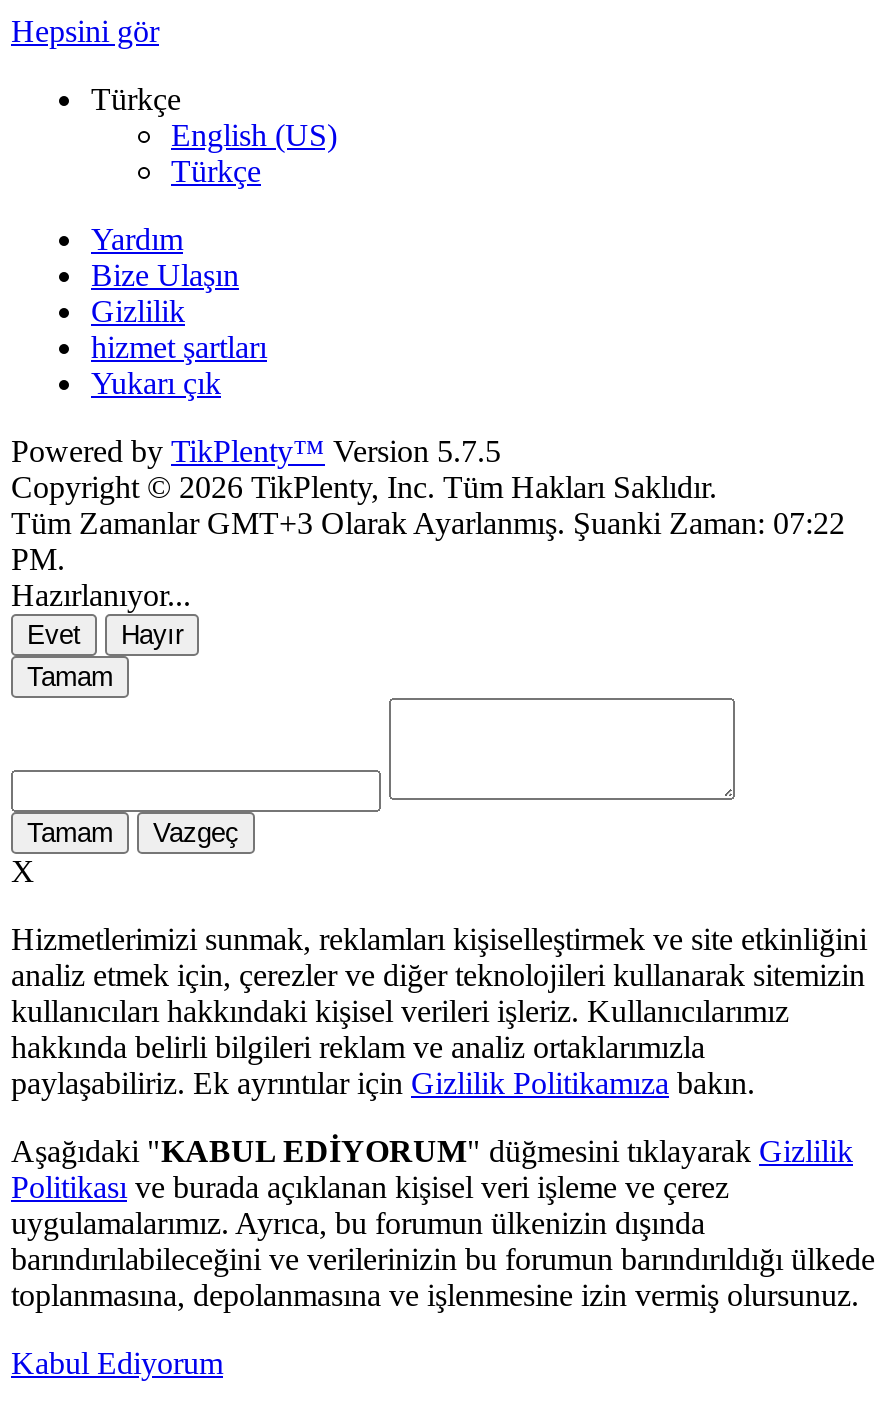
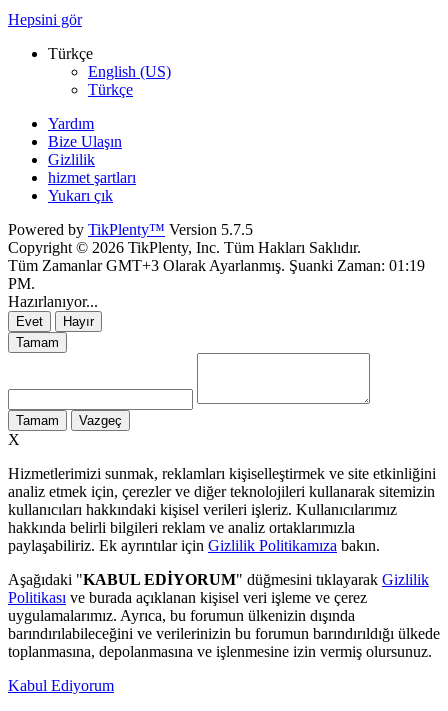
[11,506,845,540] Tüm Zamanlar GMT+3 Olarak Ayarlanmış. Şuanki Zaman: 07:22 -> [8,257,425,274] Tüm Zamanlar GMT+3 Olarak Ayarlanmış. Şuanki Zaman: 01:19

